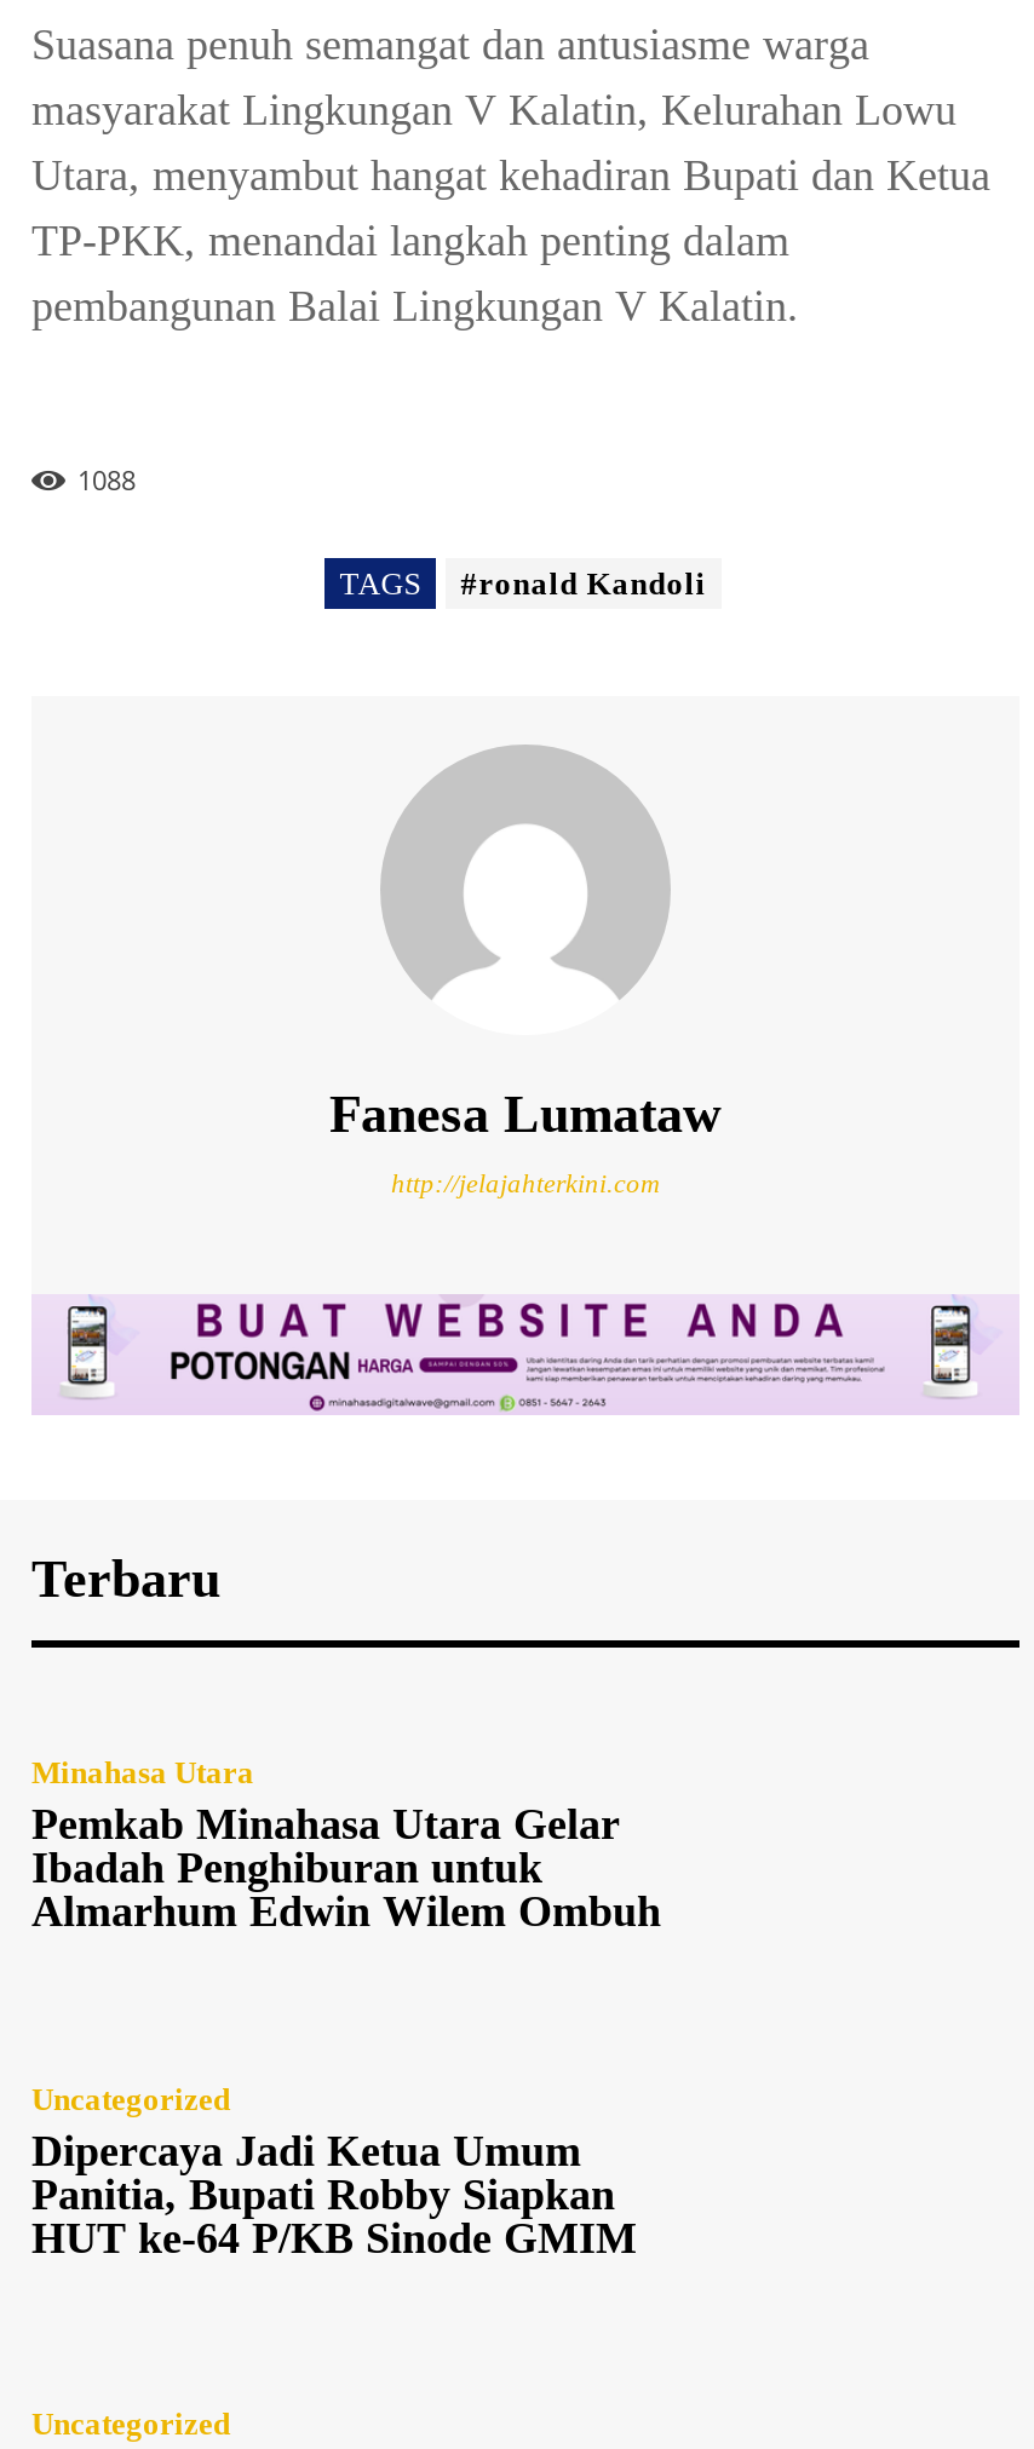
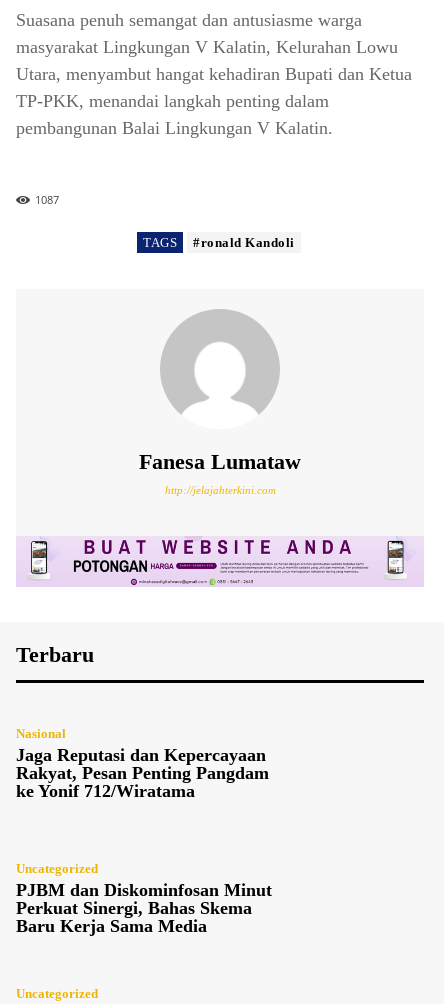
[77,461,136,498] 1088 -> [35,192,59,207] 1087
[31,1755,661,1936] Minahasa Utara | Pemkab Minahasa Utara Gelar | Ibadah Penghiburan untuk | Almarhum Edwin Wilem Ombuh -> [16,726,269,801] Nasional | Jaga Reputasi dan Kepercayaan | Rakyat, Pesan Penting Pangdam | ke Yonif 712/Wiratama
[31,2126,637,2262] Dipercaya Jadi Ketua Umum | Panitia, Bupati Robby Siapkan | HUT ke-64 P/KB Sinode GMIM -> [16,880,272,936] PJBM dan Diskominfosan Minut | Perkuat Sinergi, Bahas Skema | Baru Kerja Sama Media

